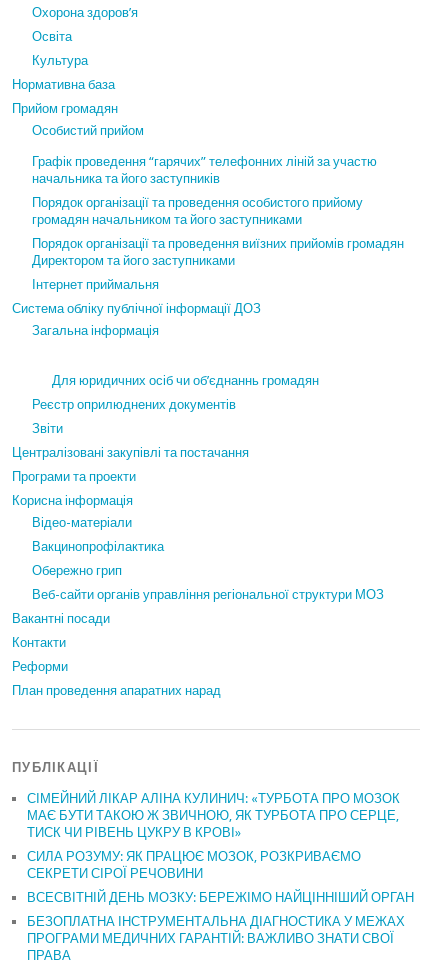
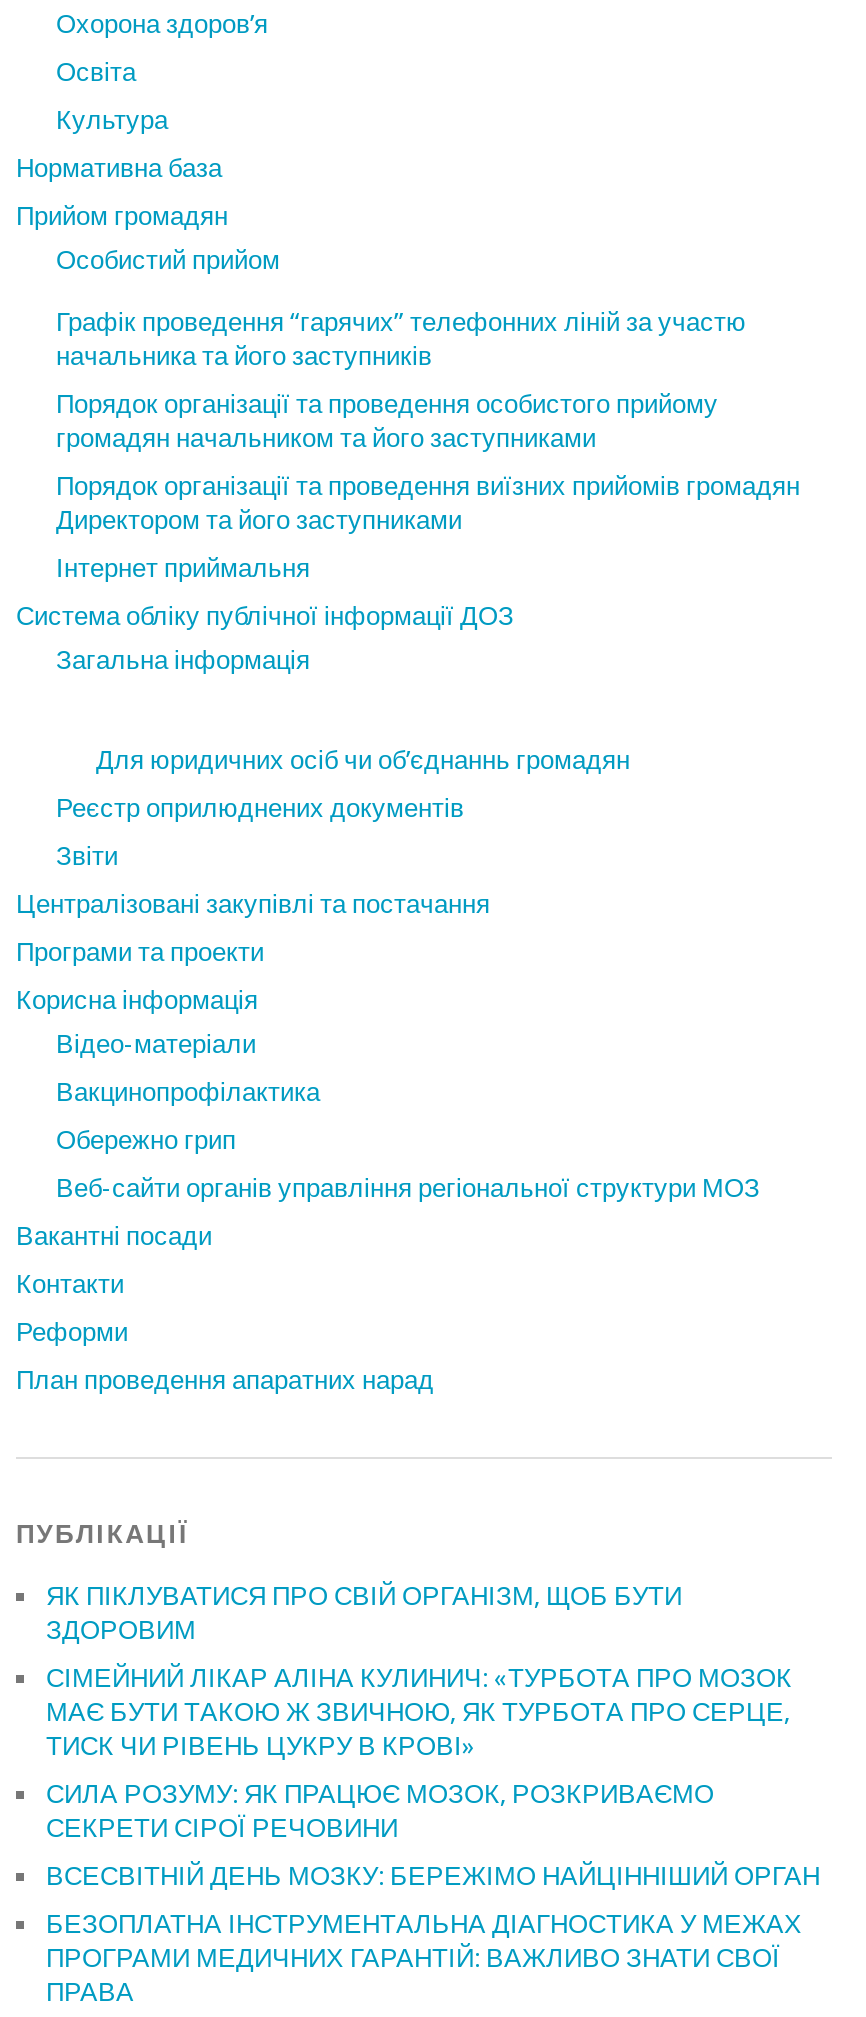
none -> [46,1581,682,1645] ЯК ПІКЛУВАТИСЯ ПРО СВІЙ ОРГАНІЗМ, ЩОБ БУТИ | ЗДОРОВИМ

